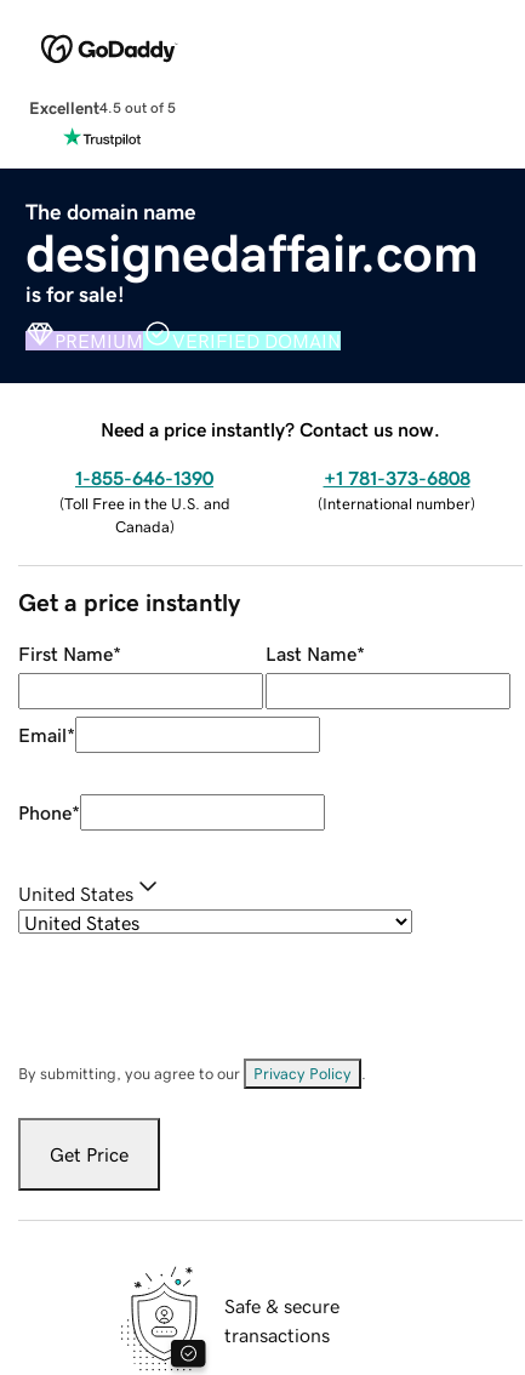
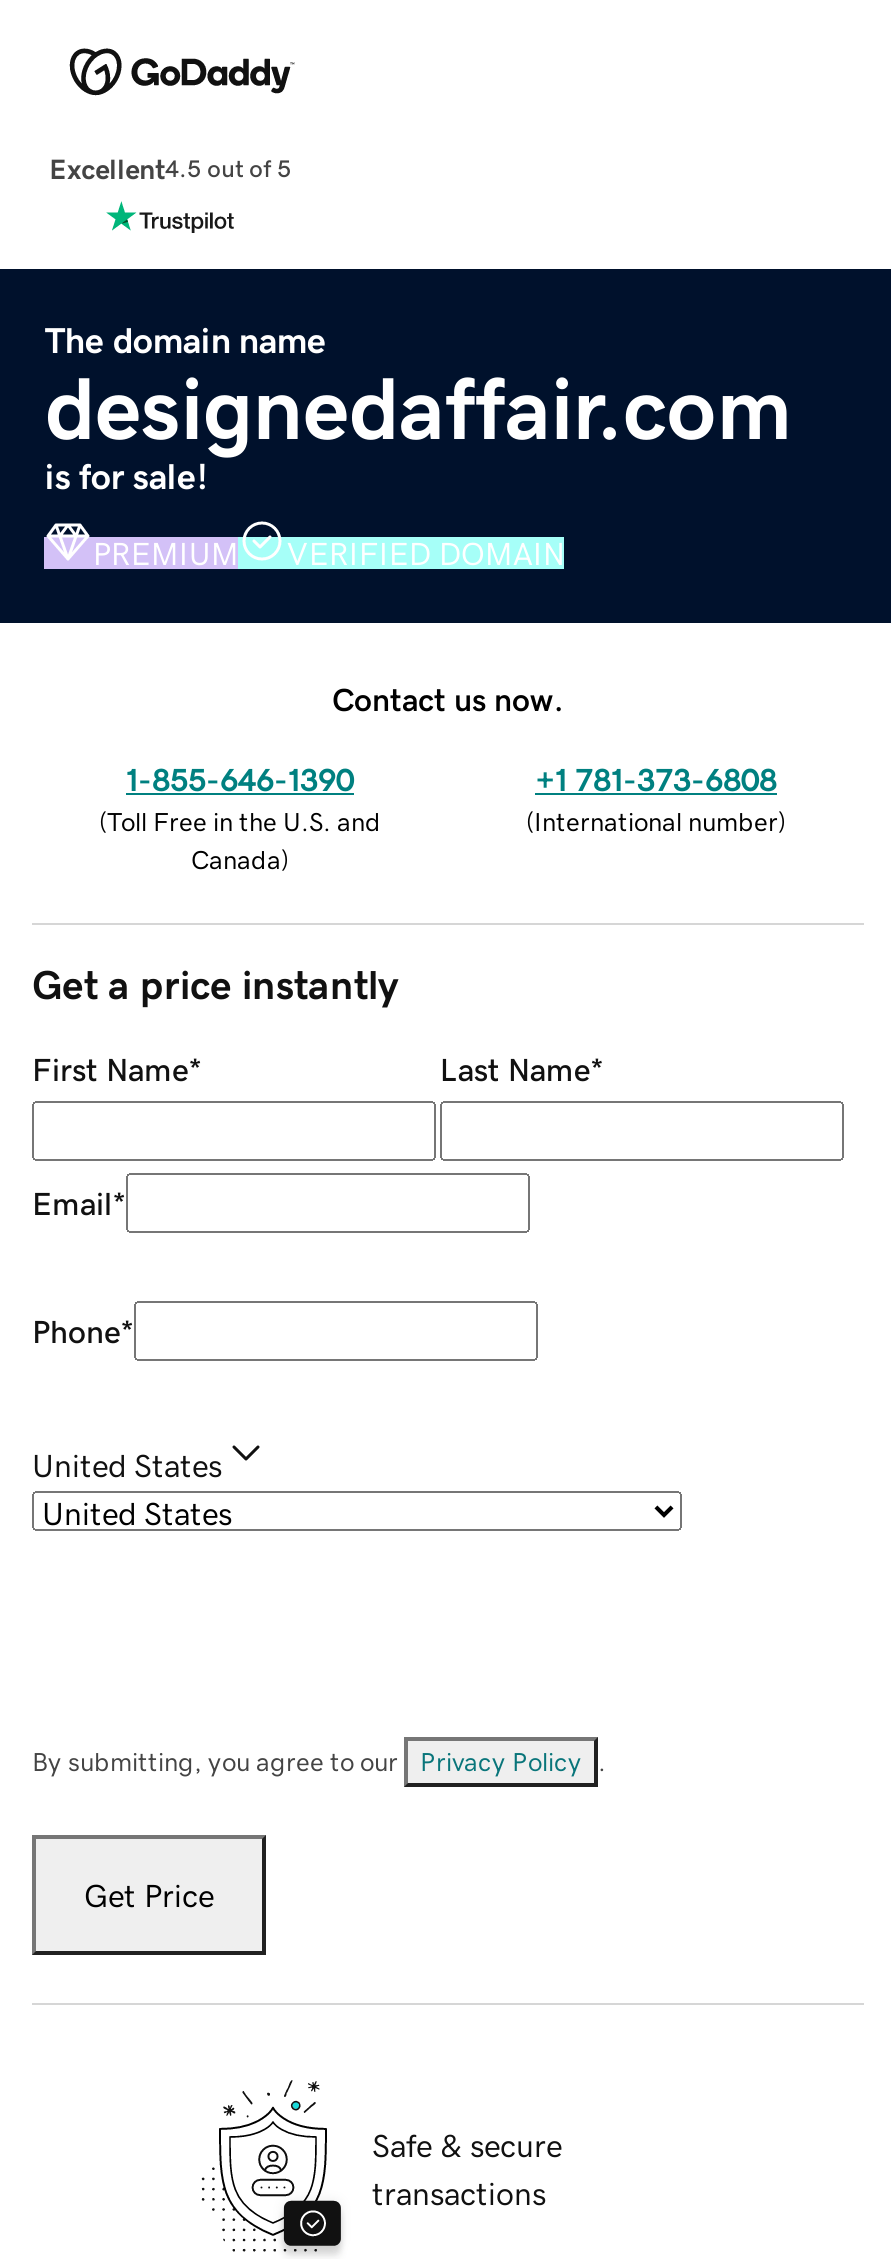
[101,419,440,438] Need a price instantly? Contact us now. -> [332,682,564,714] Contact us now.

